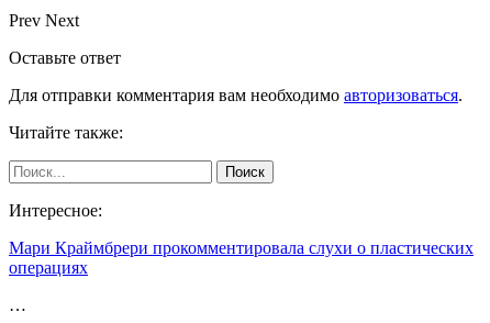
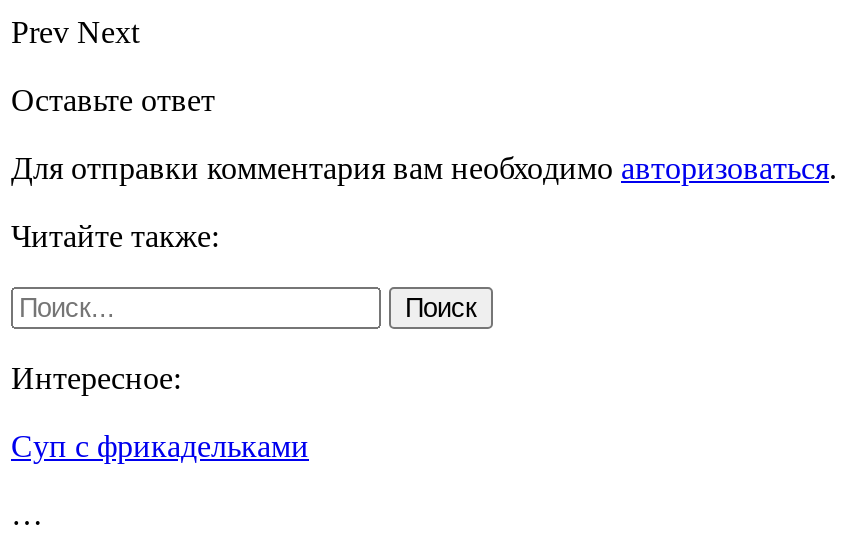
[9,238,474,277] Мари Краймбрери прокомментировала слухи о пластических | операциях -> [11,429,309,463] Суп с фрикадельками

